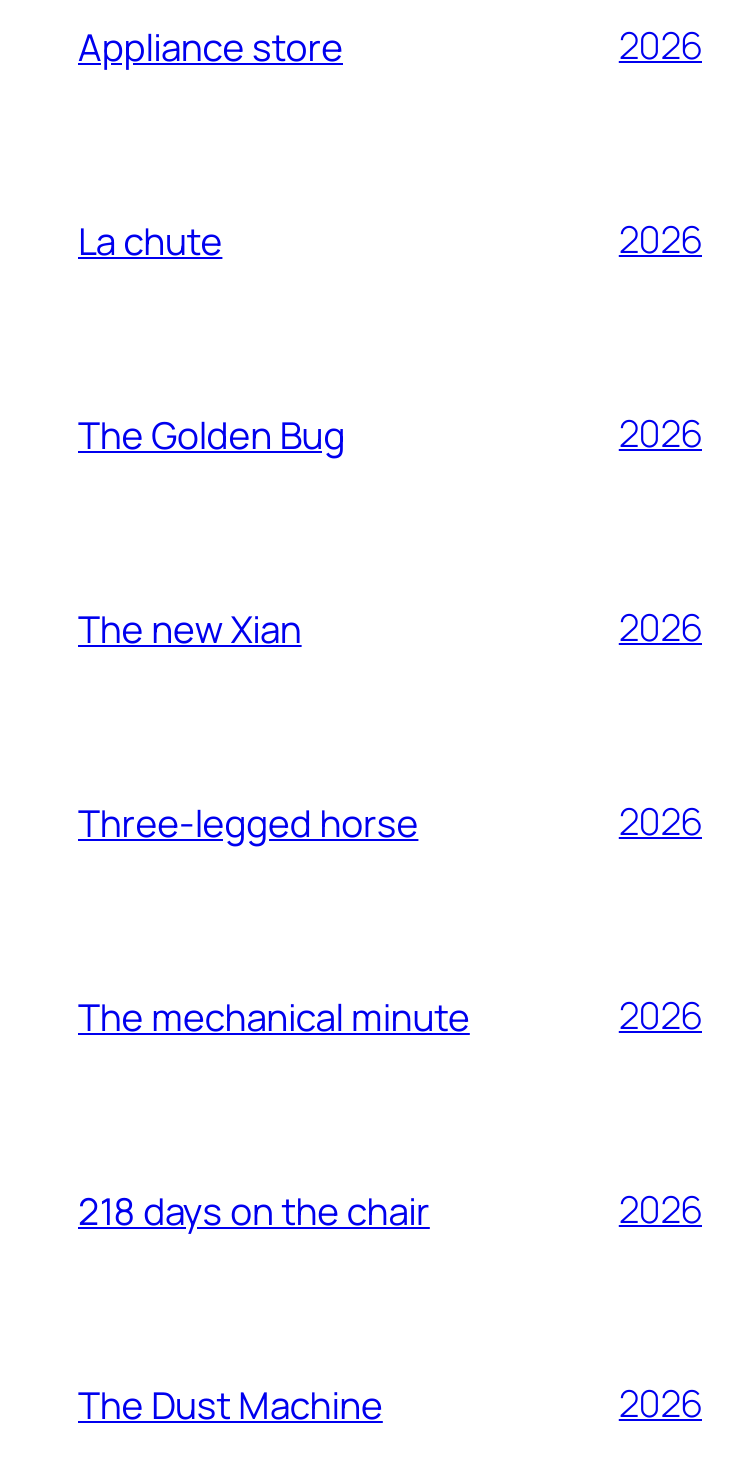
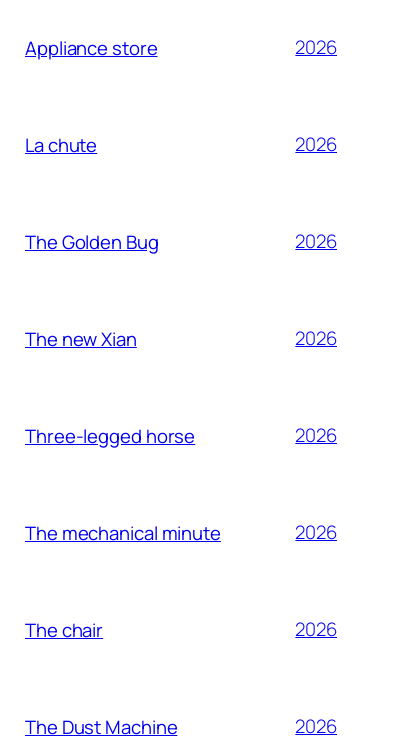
[78,1185,430,1237] 218 days on the chair -> [25,617,103,643] The chair

